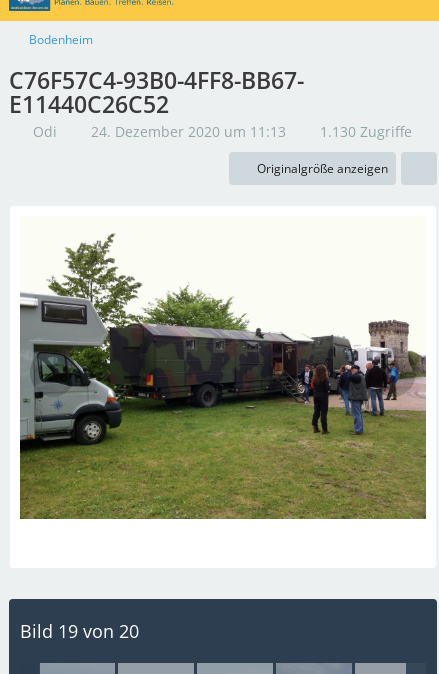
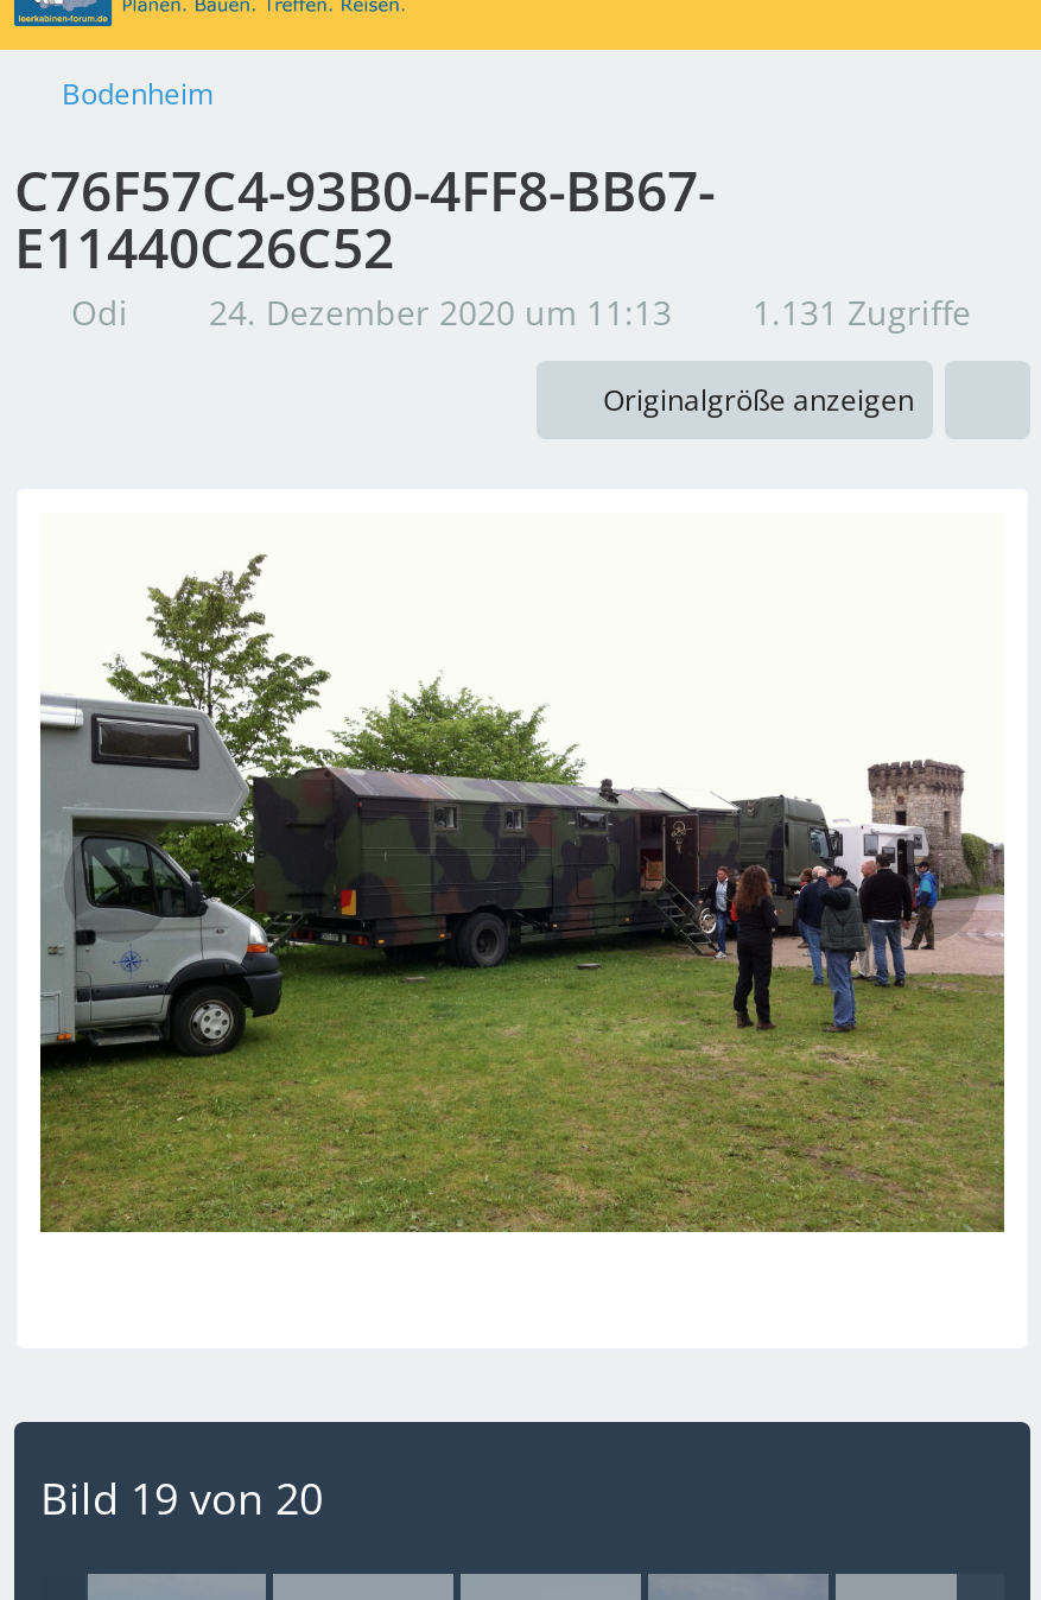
[33,122,412,141] Odi 24. Dezember 2020 um 11:13 1.130 Zugriffe -> [71,290,971,335] Odi 24. Dezember 2020 um 11:13 1.131 Zugriffe

